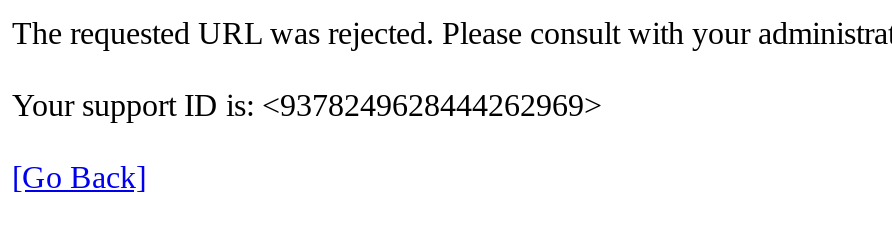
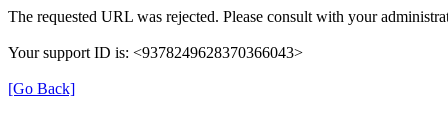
[12,88,602,122] Your support ID is: <9378249628444262969> -> [8,44,303,61] Your support ID is: <9378249628370366043>

